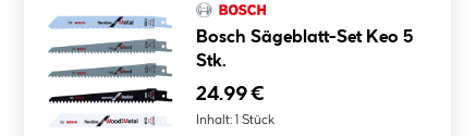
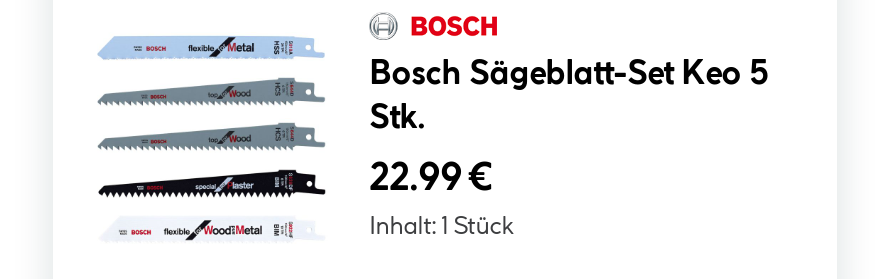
[196,85,264,103] 24.99 € -> [370,163,492,197] 22.99 €

